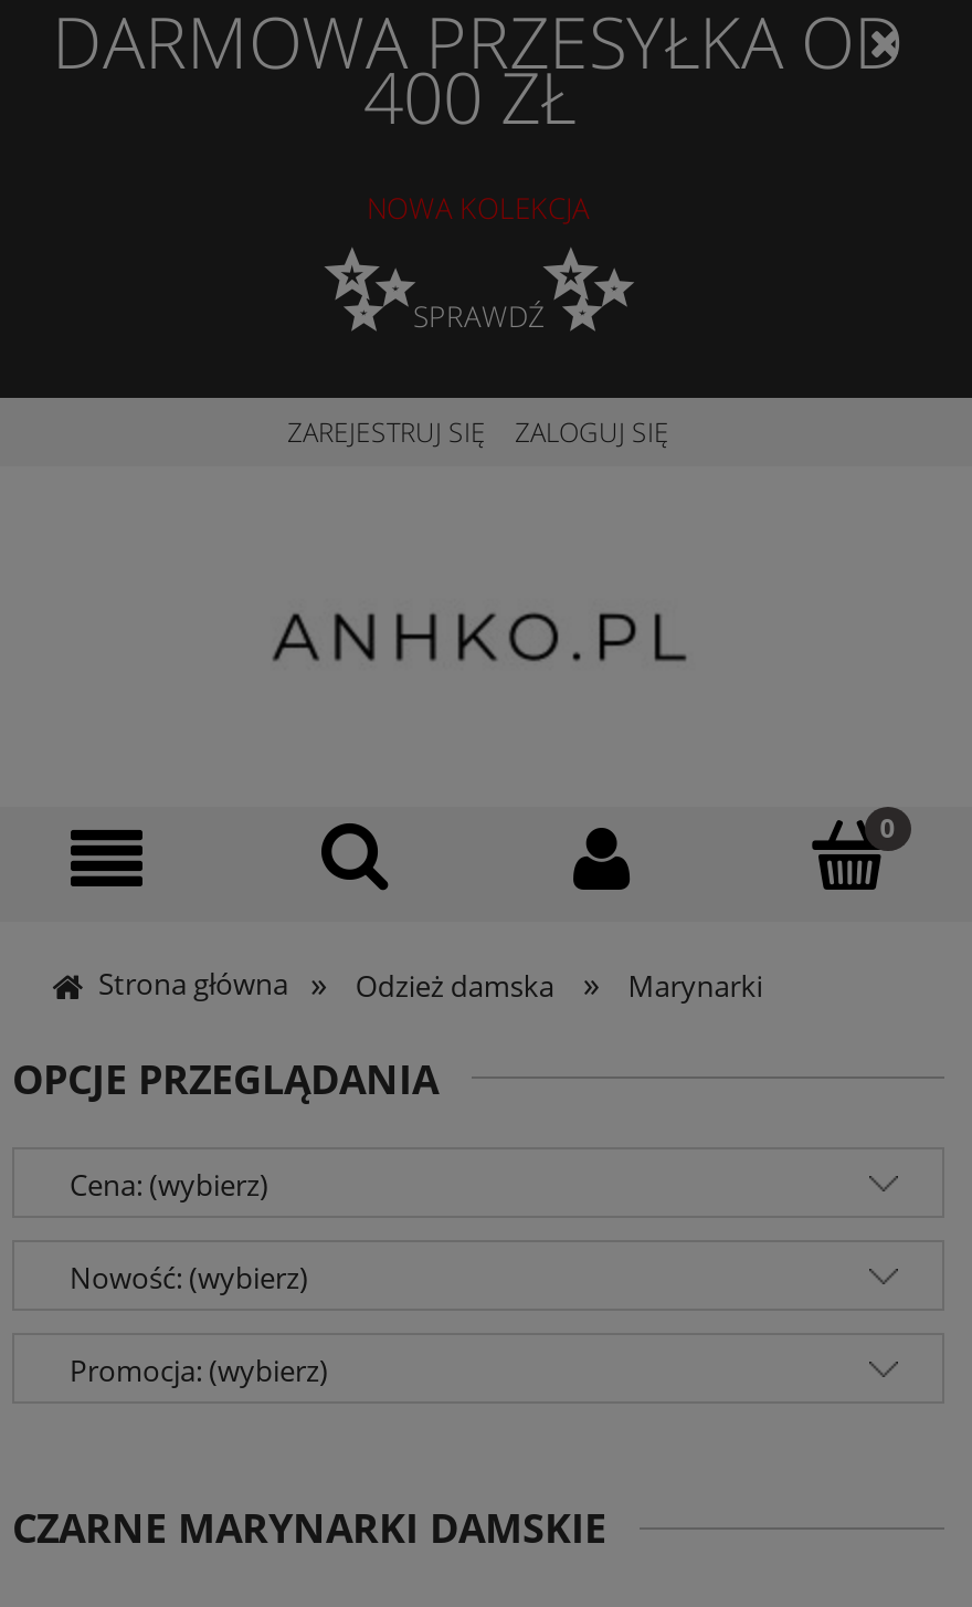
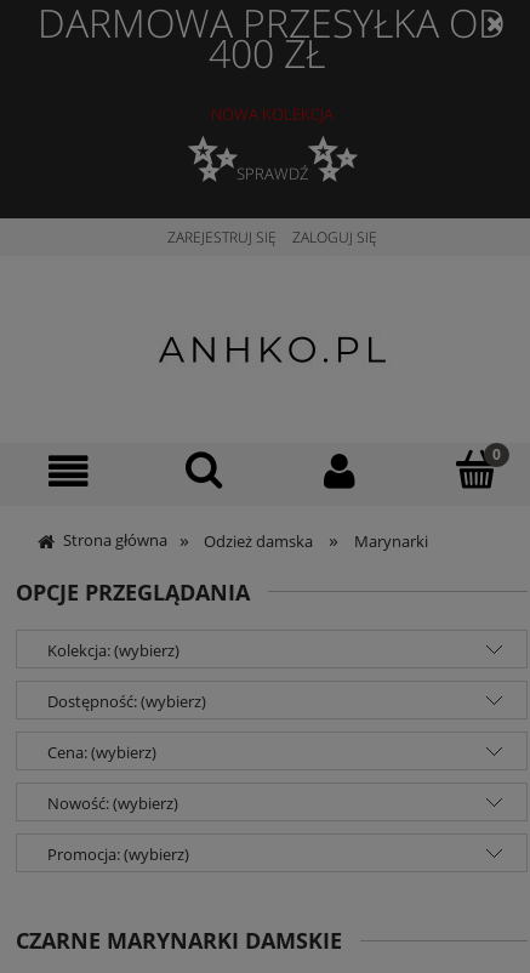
none -> [47,639,206,712] Kolekcja: (wybierz) | Dostępność: (wybierz)

